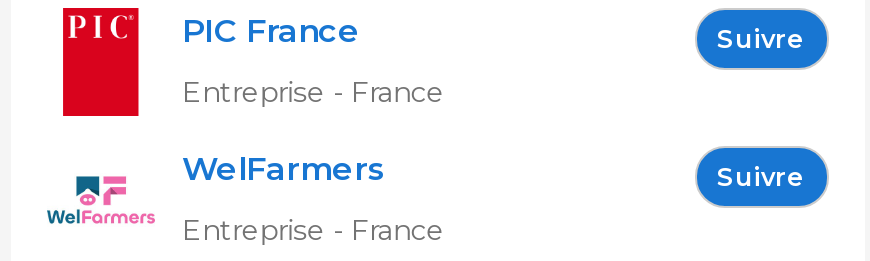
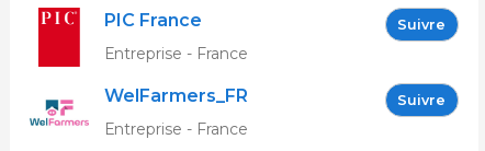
[182,151,386,189] WelFarmers -> [104,86,247,106] WelFarmers_FR

